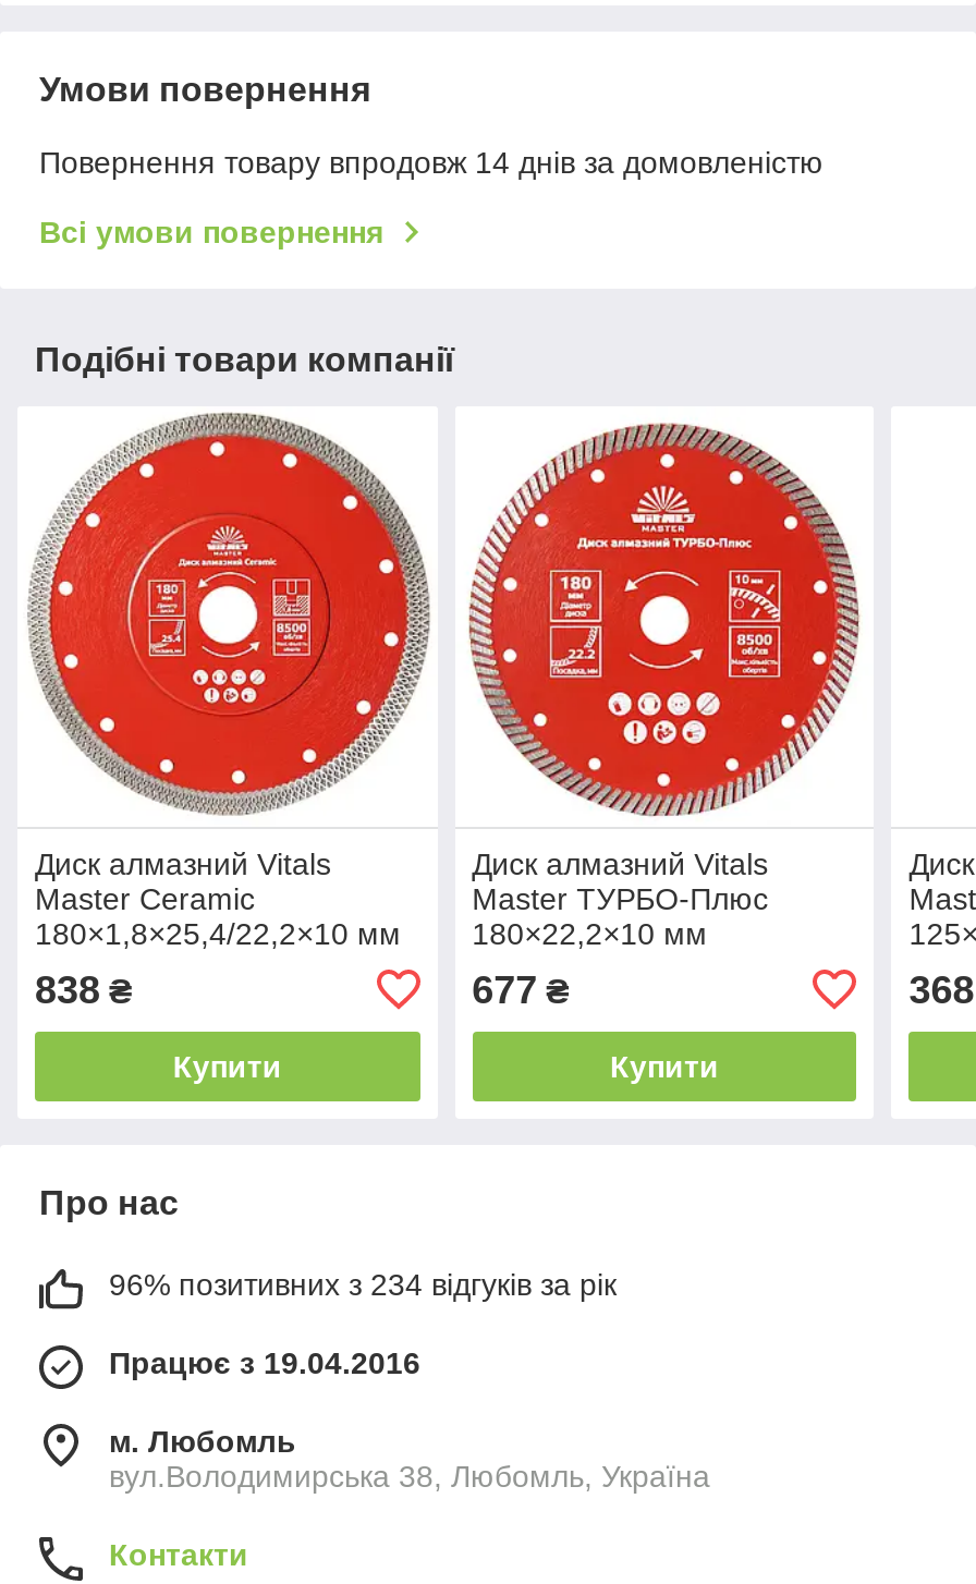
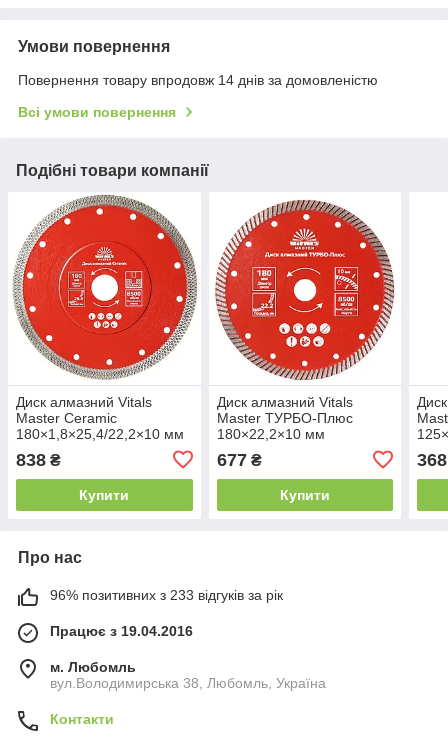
[109,1267,617,1301] 96% позитивних з 234 відгуків за рік -> [50,587,283,603] 96% позитивних з 233 відгуків за рік

